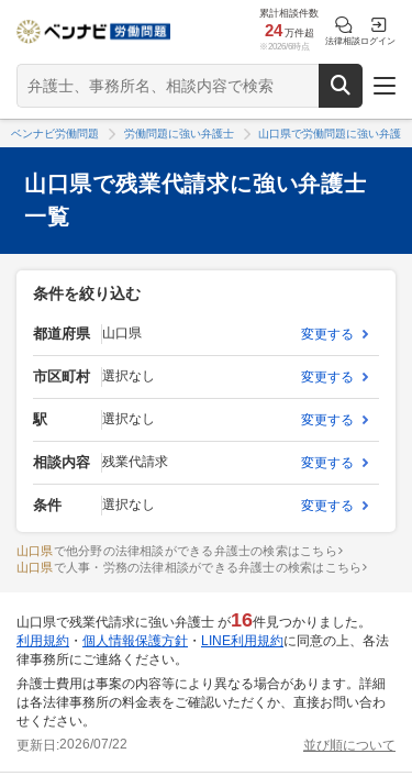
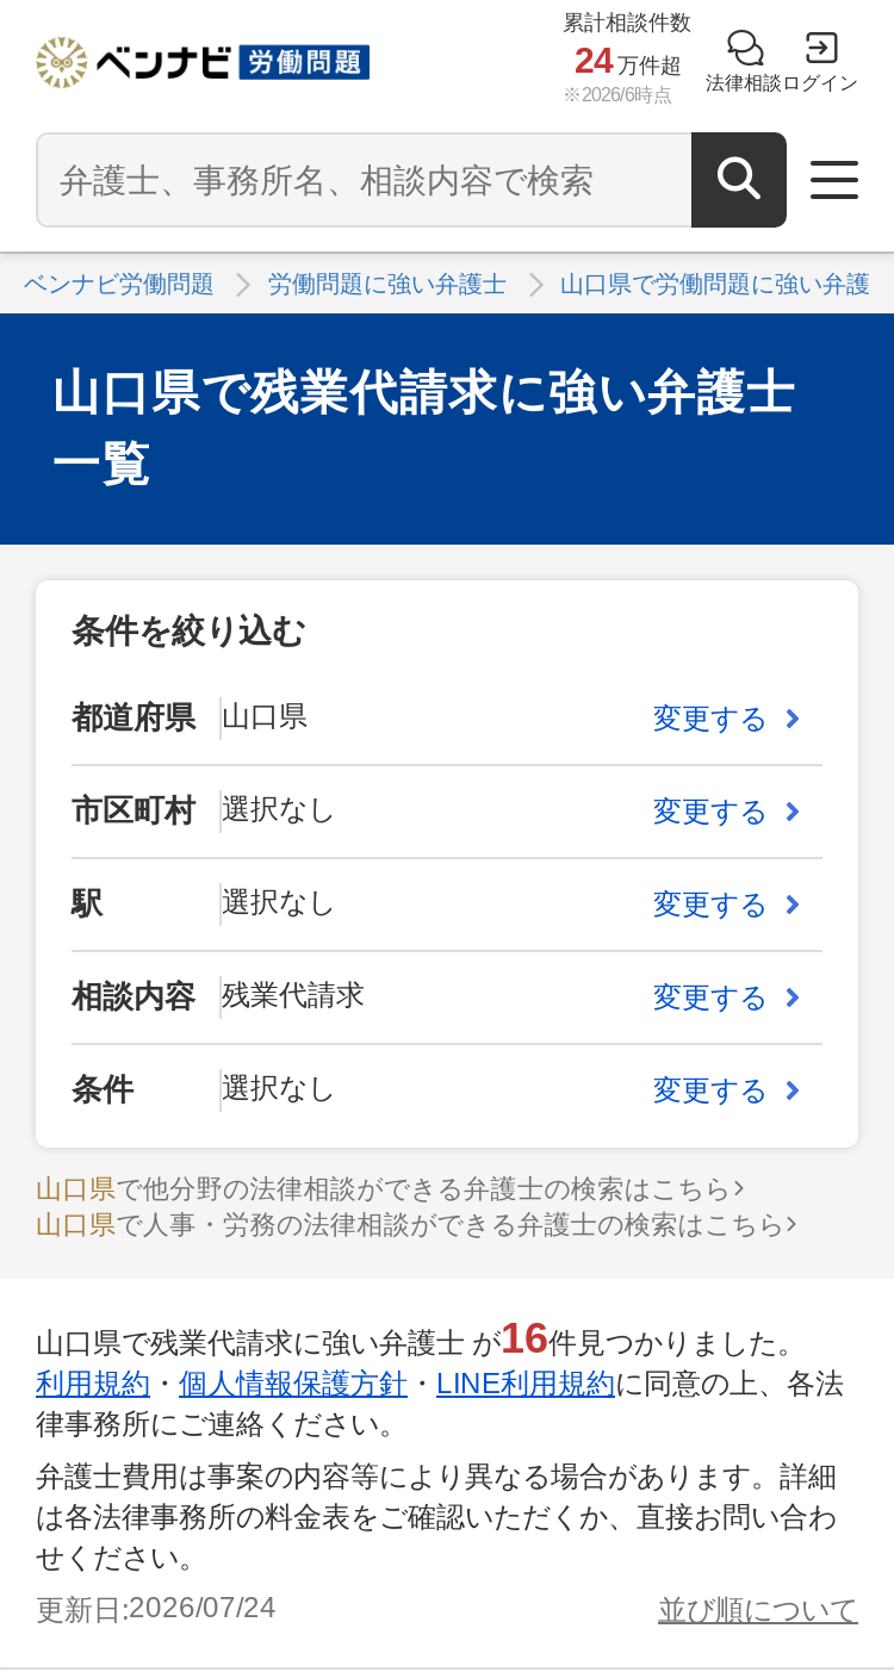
[16,736,127,753] 更新日: 2026/07/22 -> [36,1591,277,1627] 更新日: 2026/07/24

